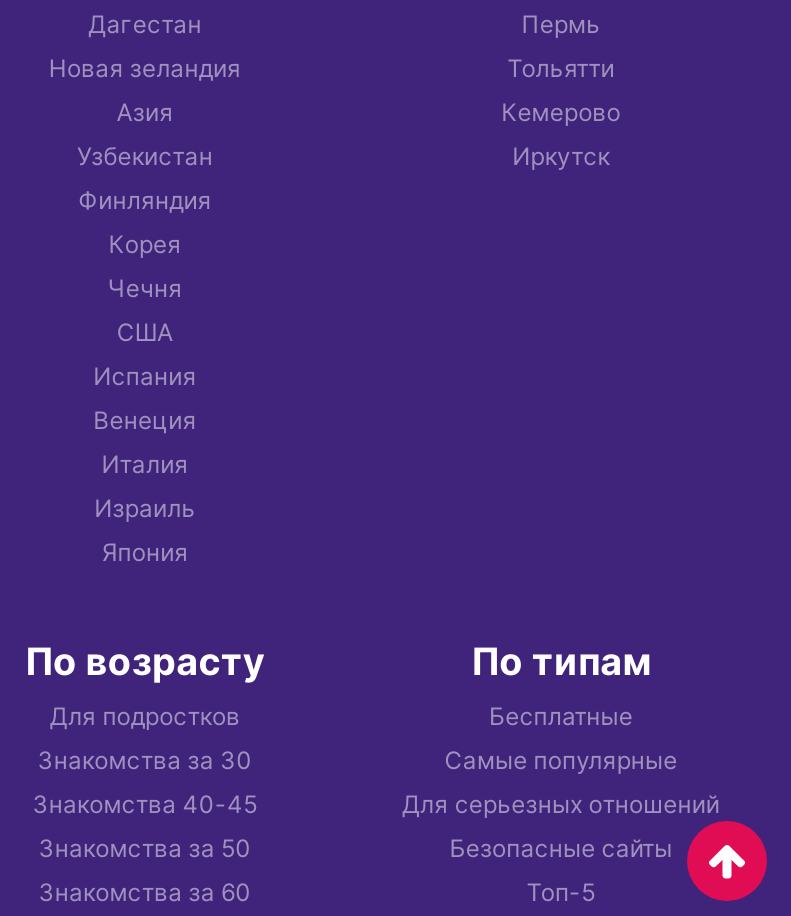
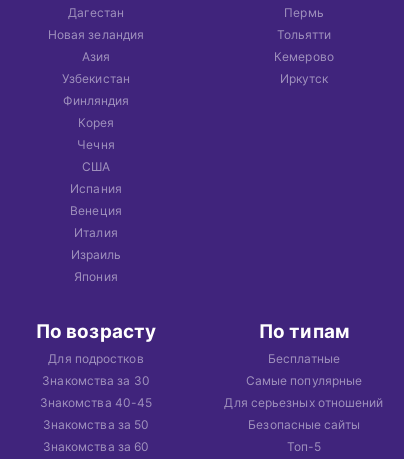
[685,819,769,903] [image] -> none

